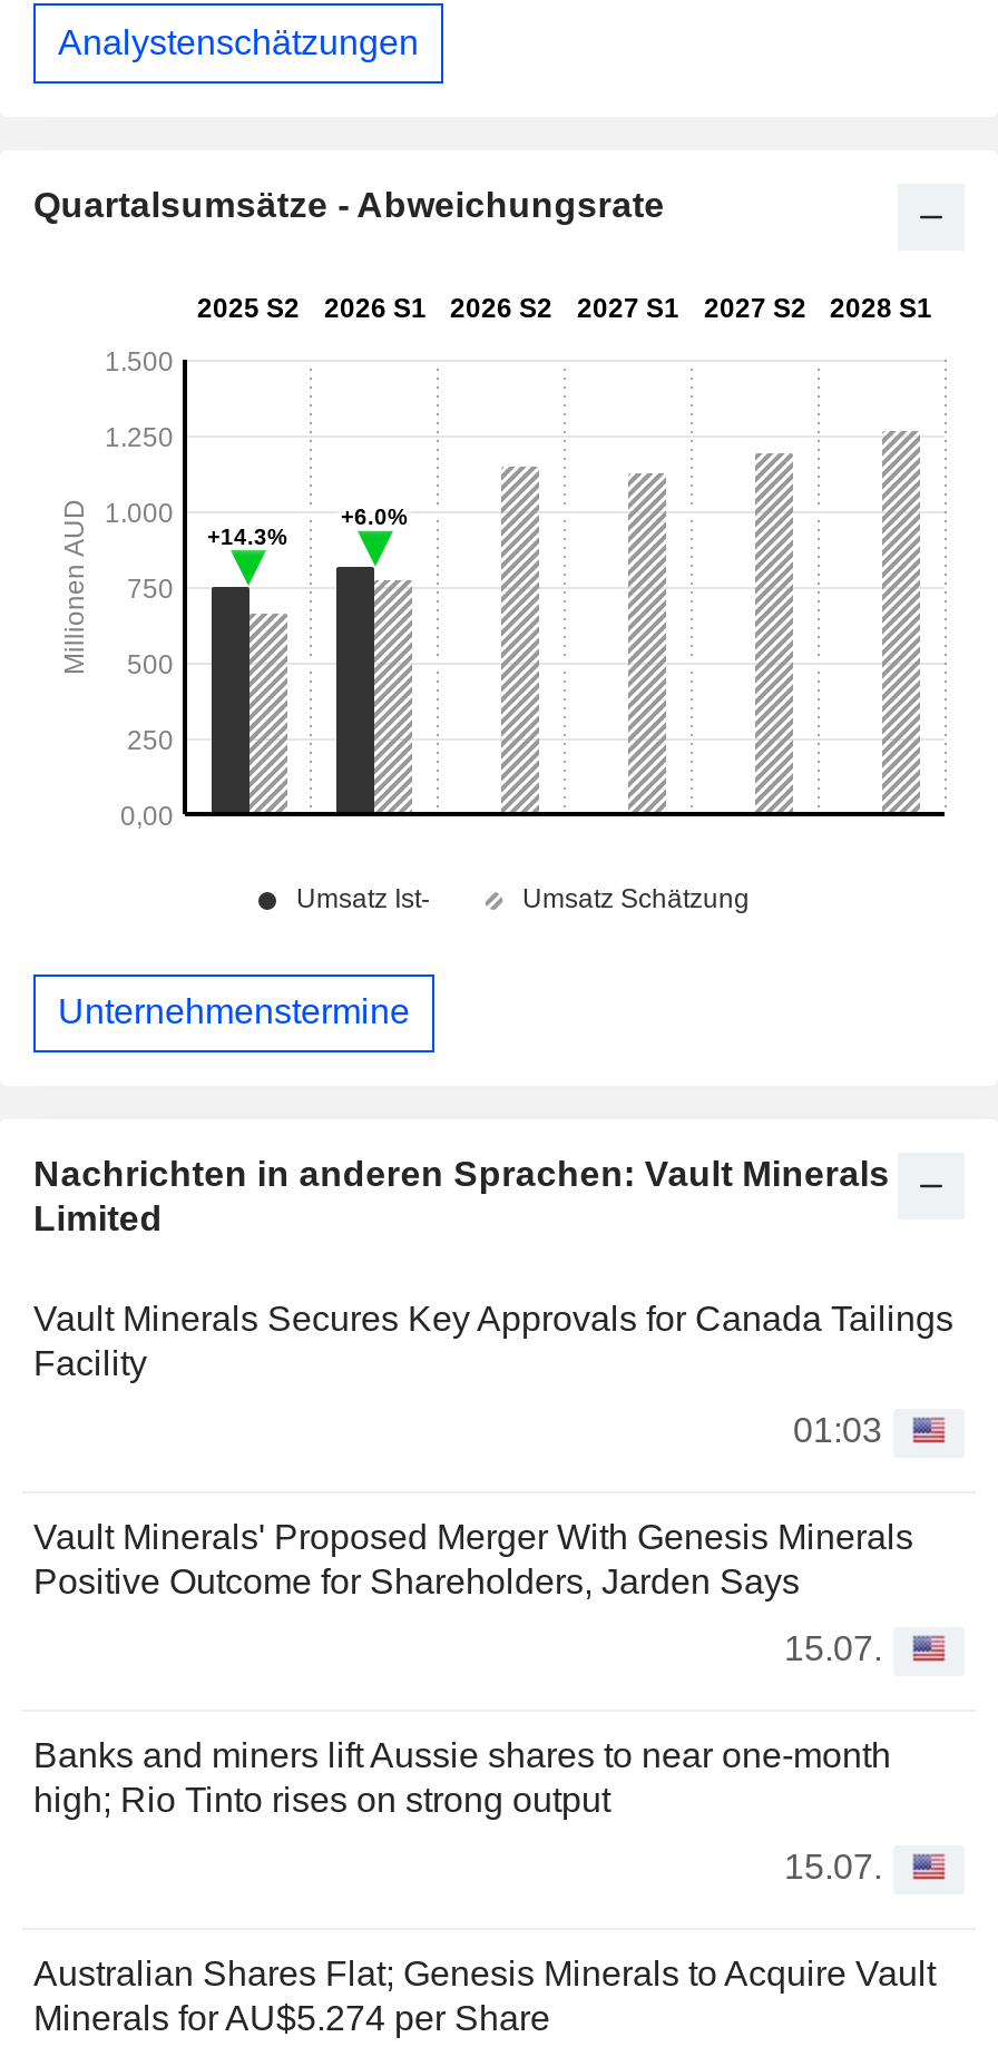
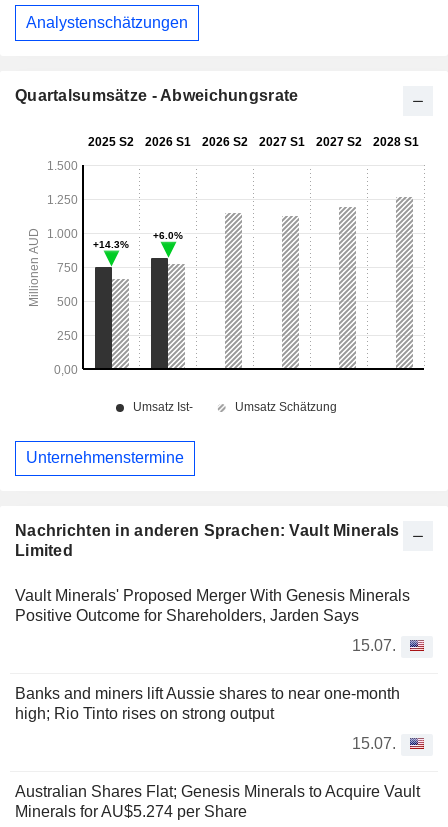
[33,1299,953,1448] Vault Minerals Secures Key Approvals for Canada Tailings | Facility | 01:03 -> none

